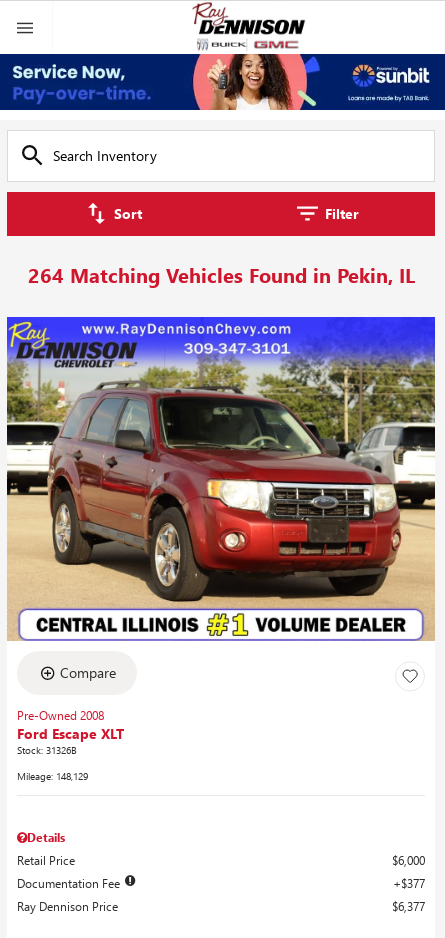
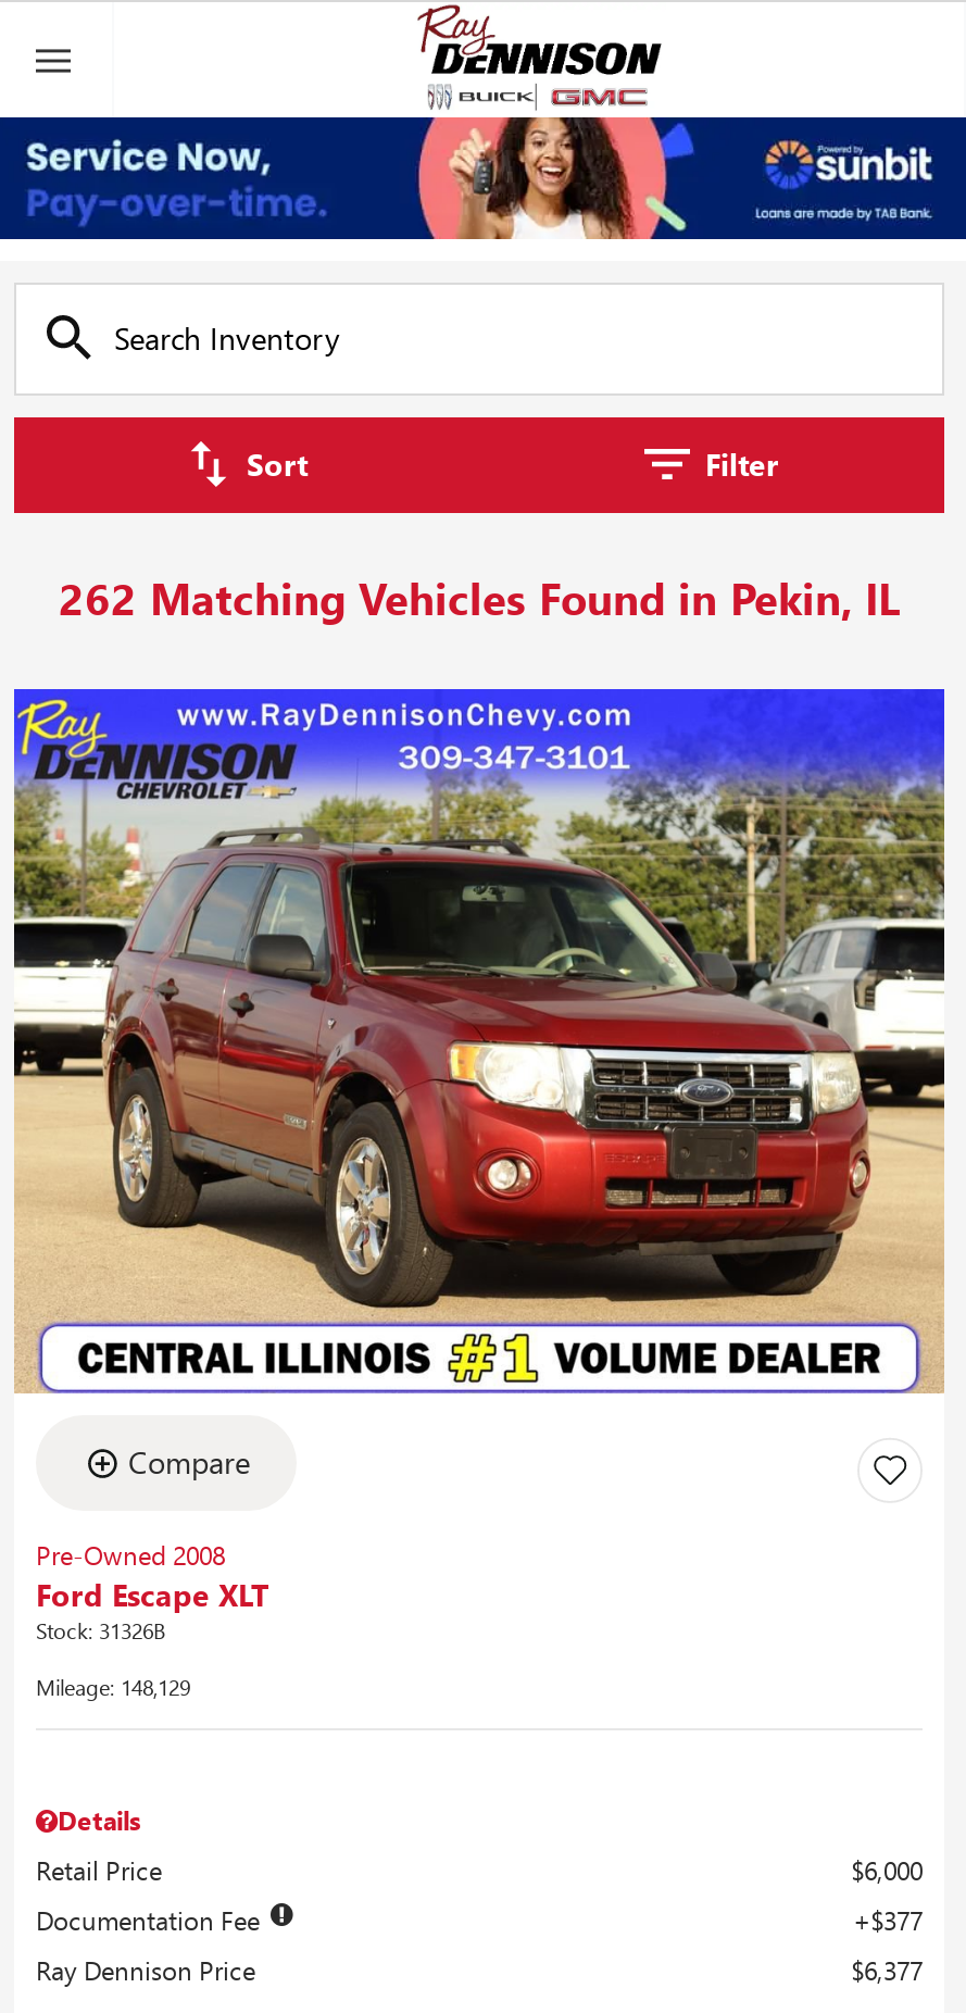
[27,260,414,288] 264 Matching Vehicles Found in Pekin, IL -> [59,565,900,626] 262 Matching Vehicles Found in Pekin, IL

